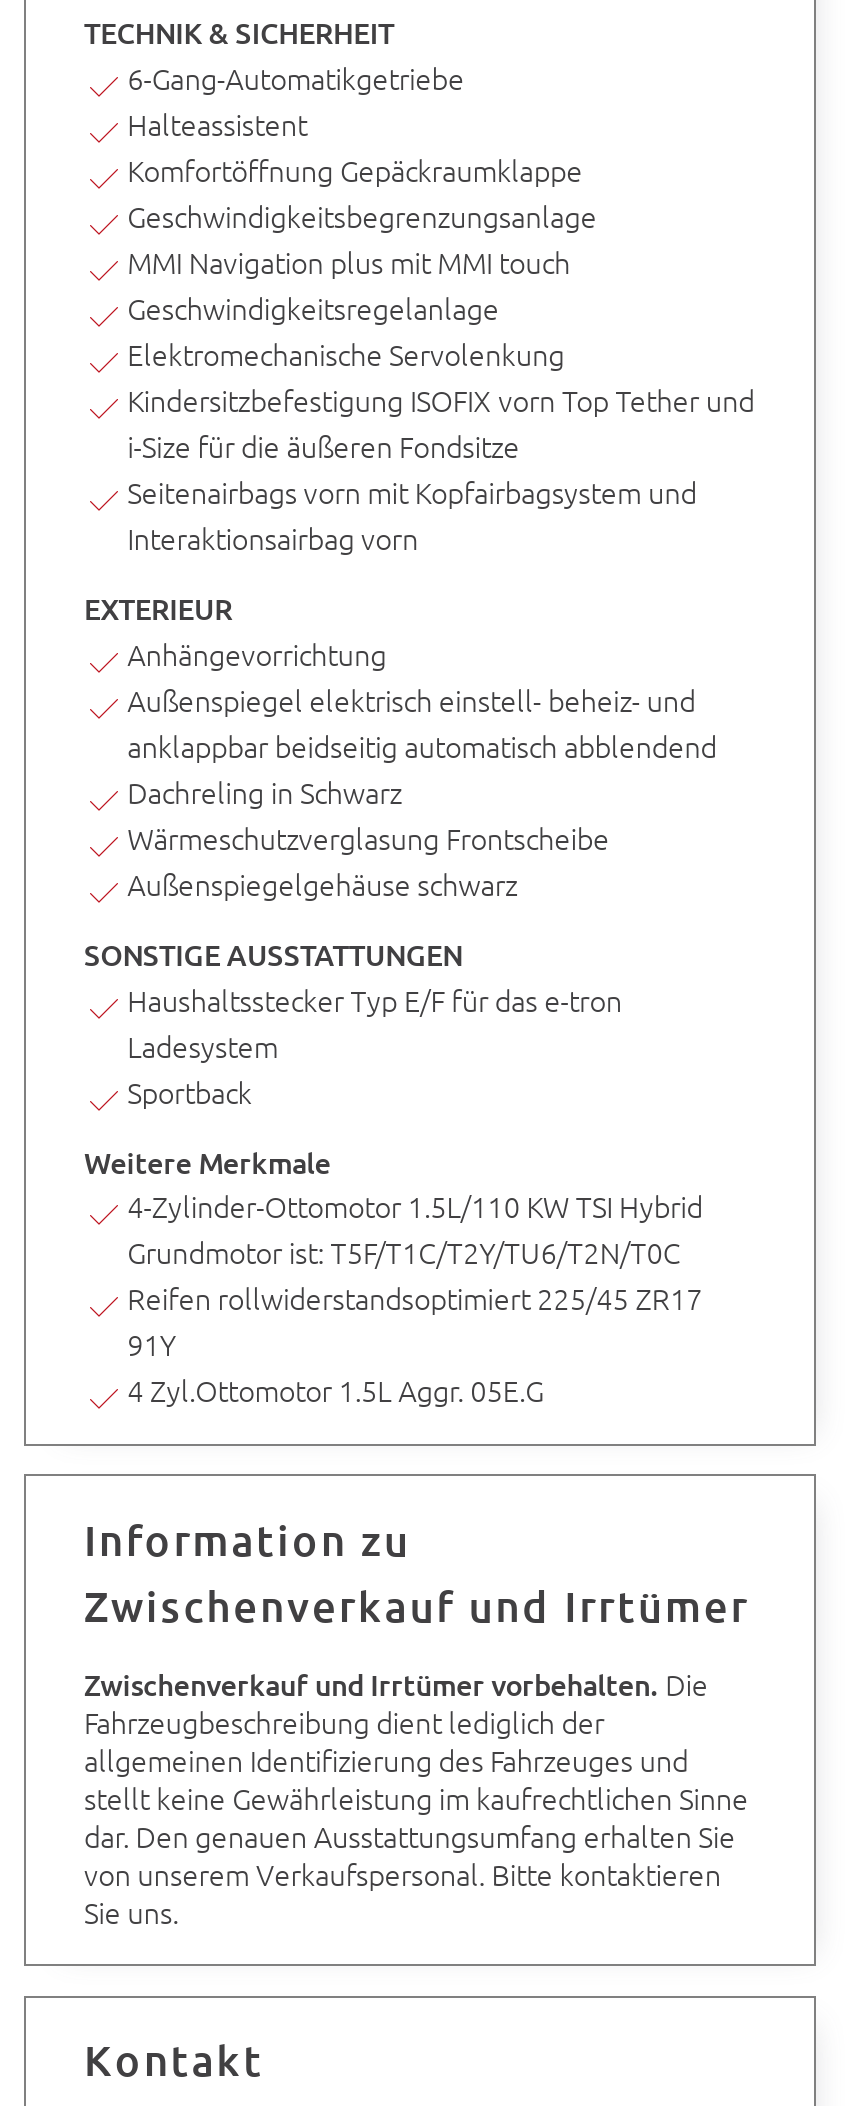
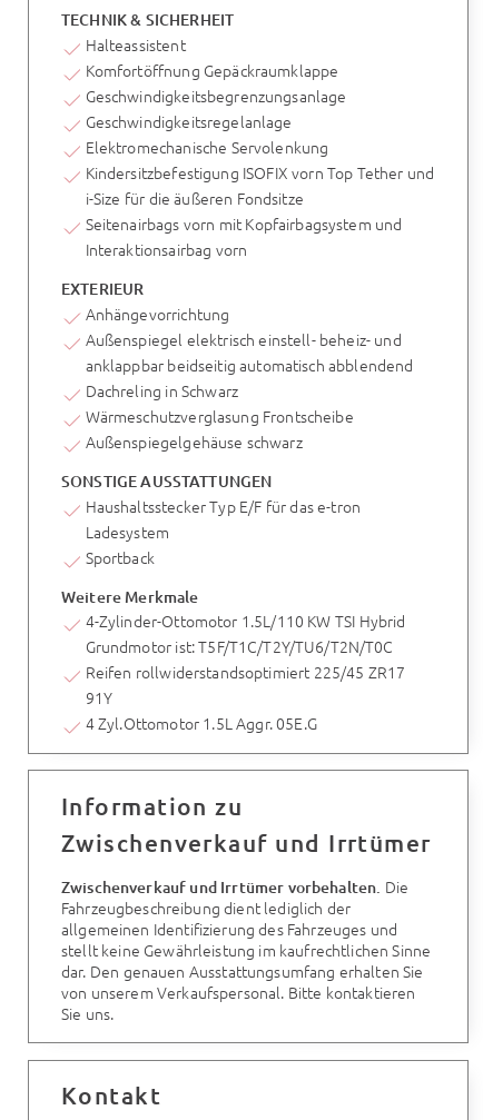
[127,57,464,97] 6-Gang-Automatikgetriebe -> none
[127,241,570,281] MMI Navigation plus mit MMI touch -> none

